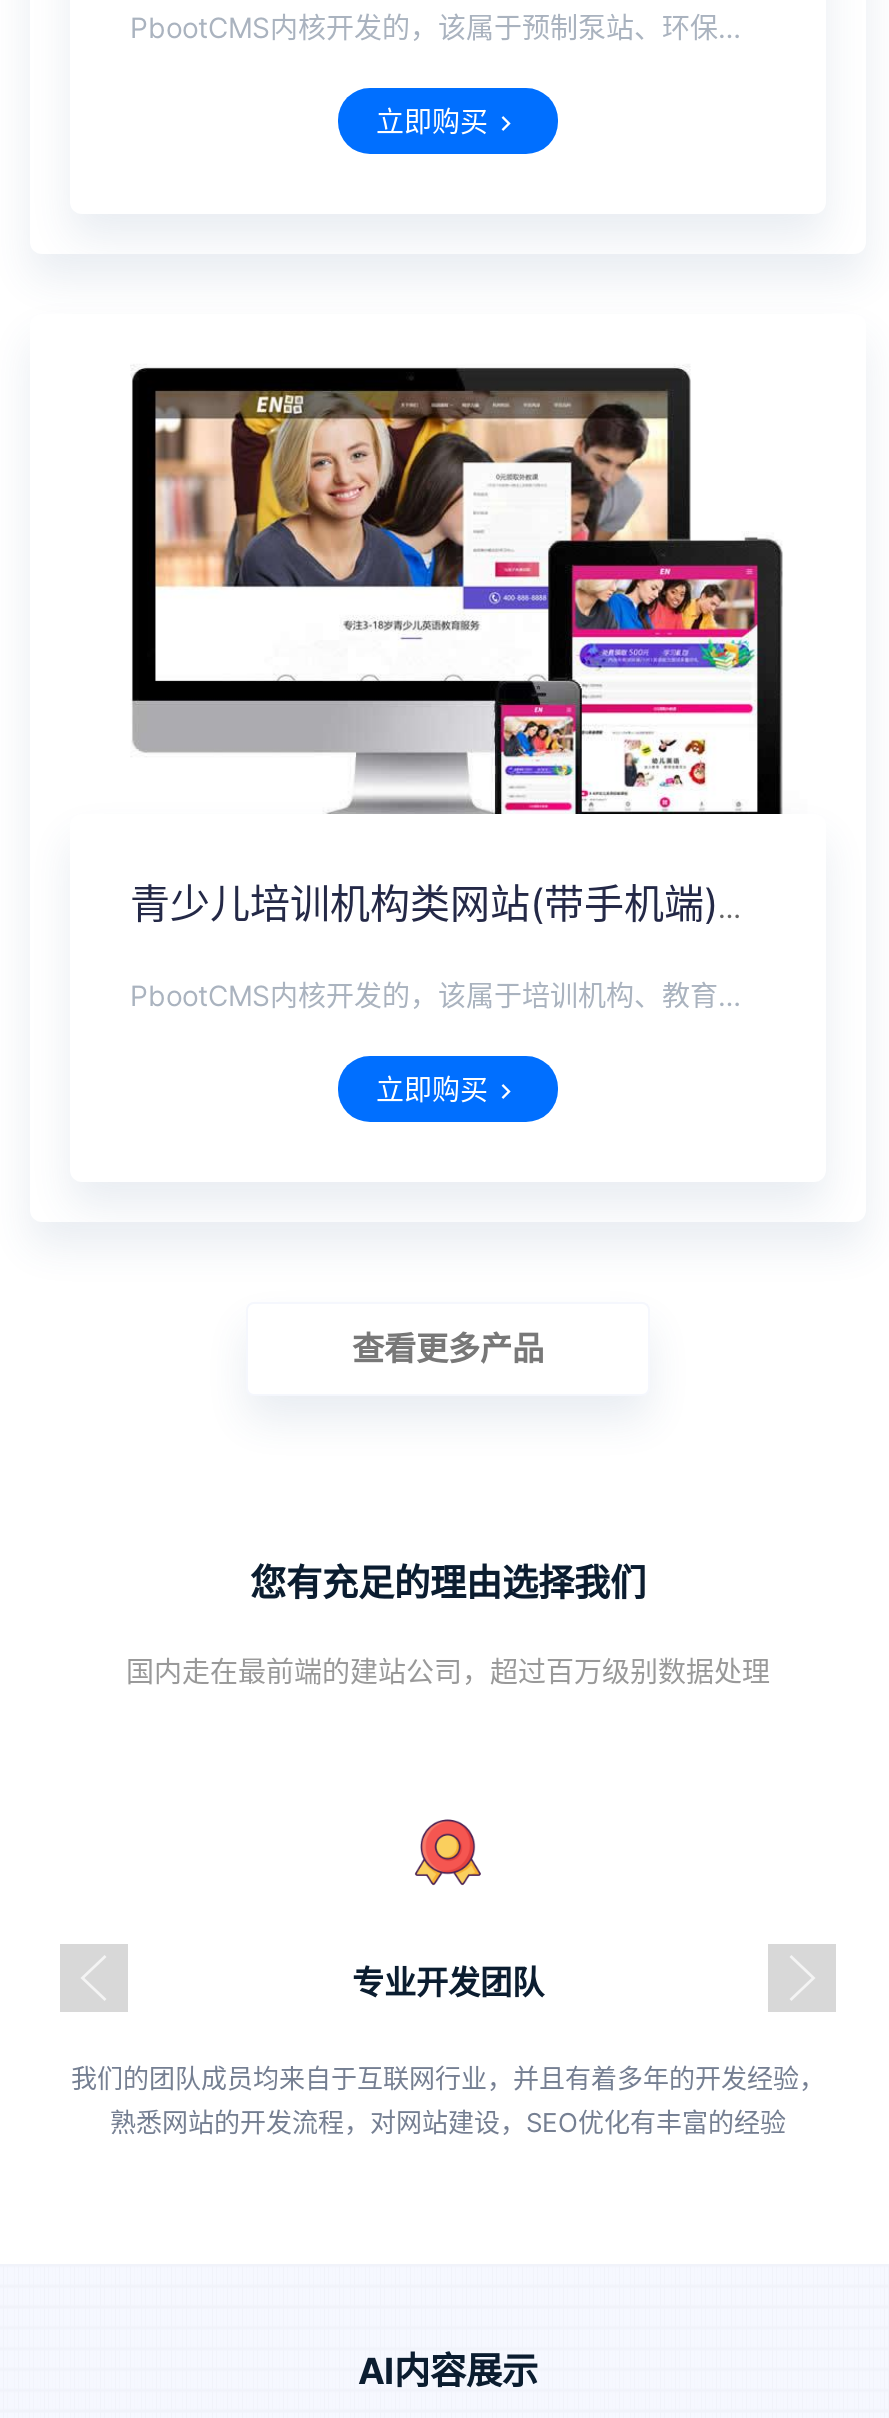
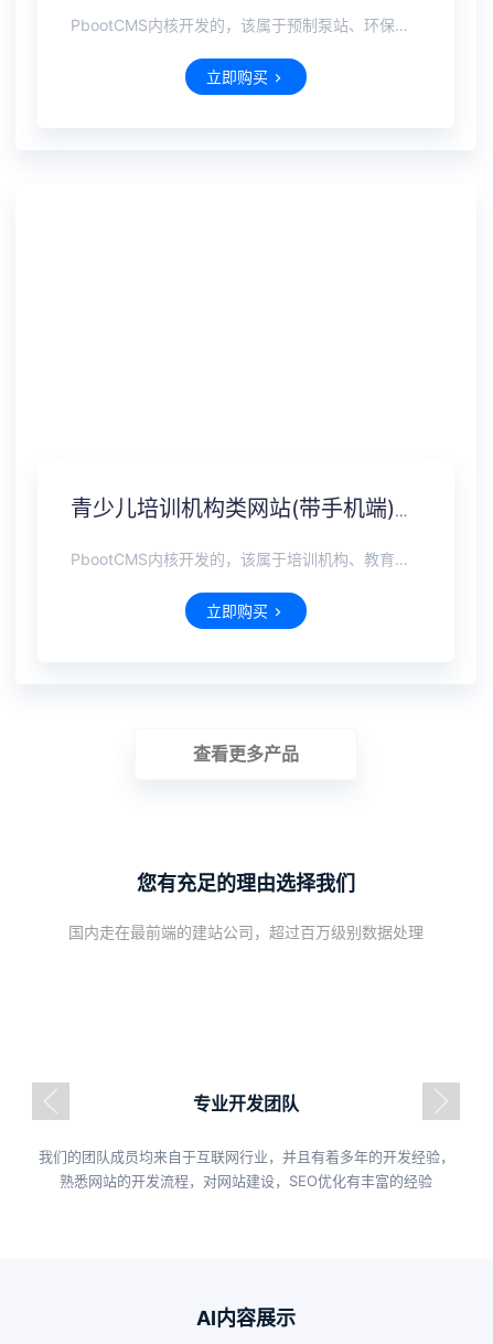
[130,366,784,816] [image] -> none
[414,1818,482,1886] [image] -> none

